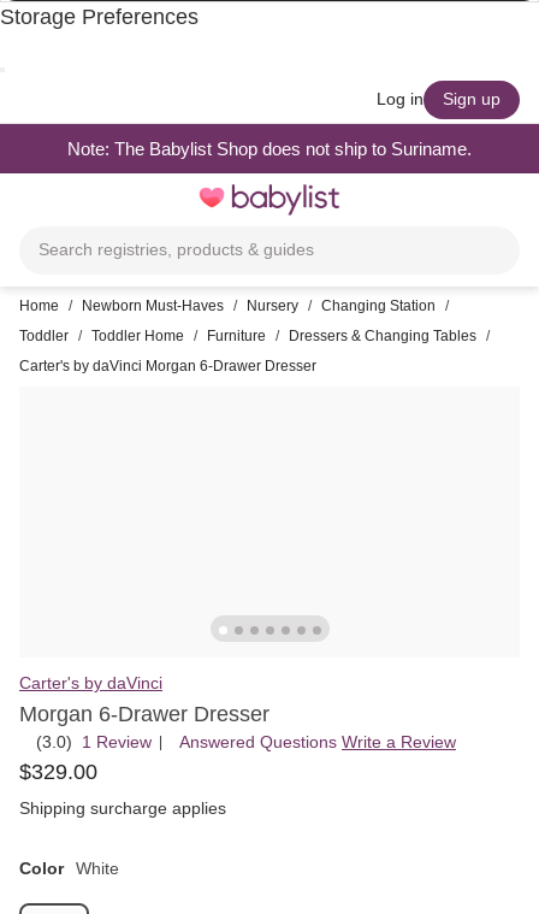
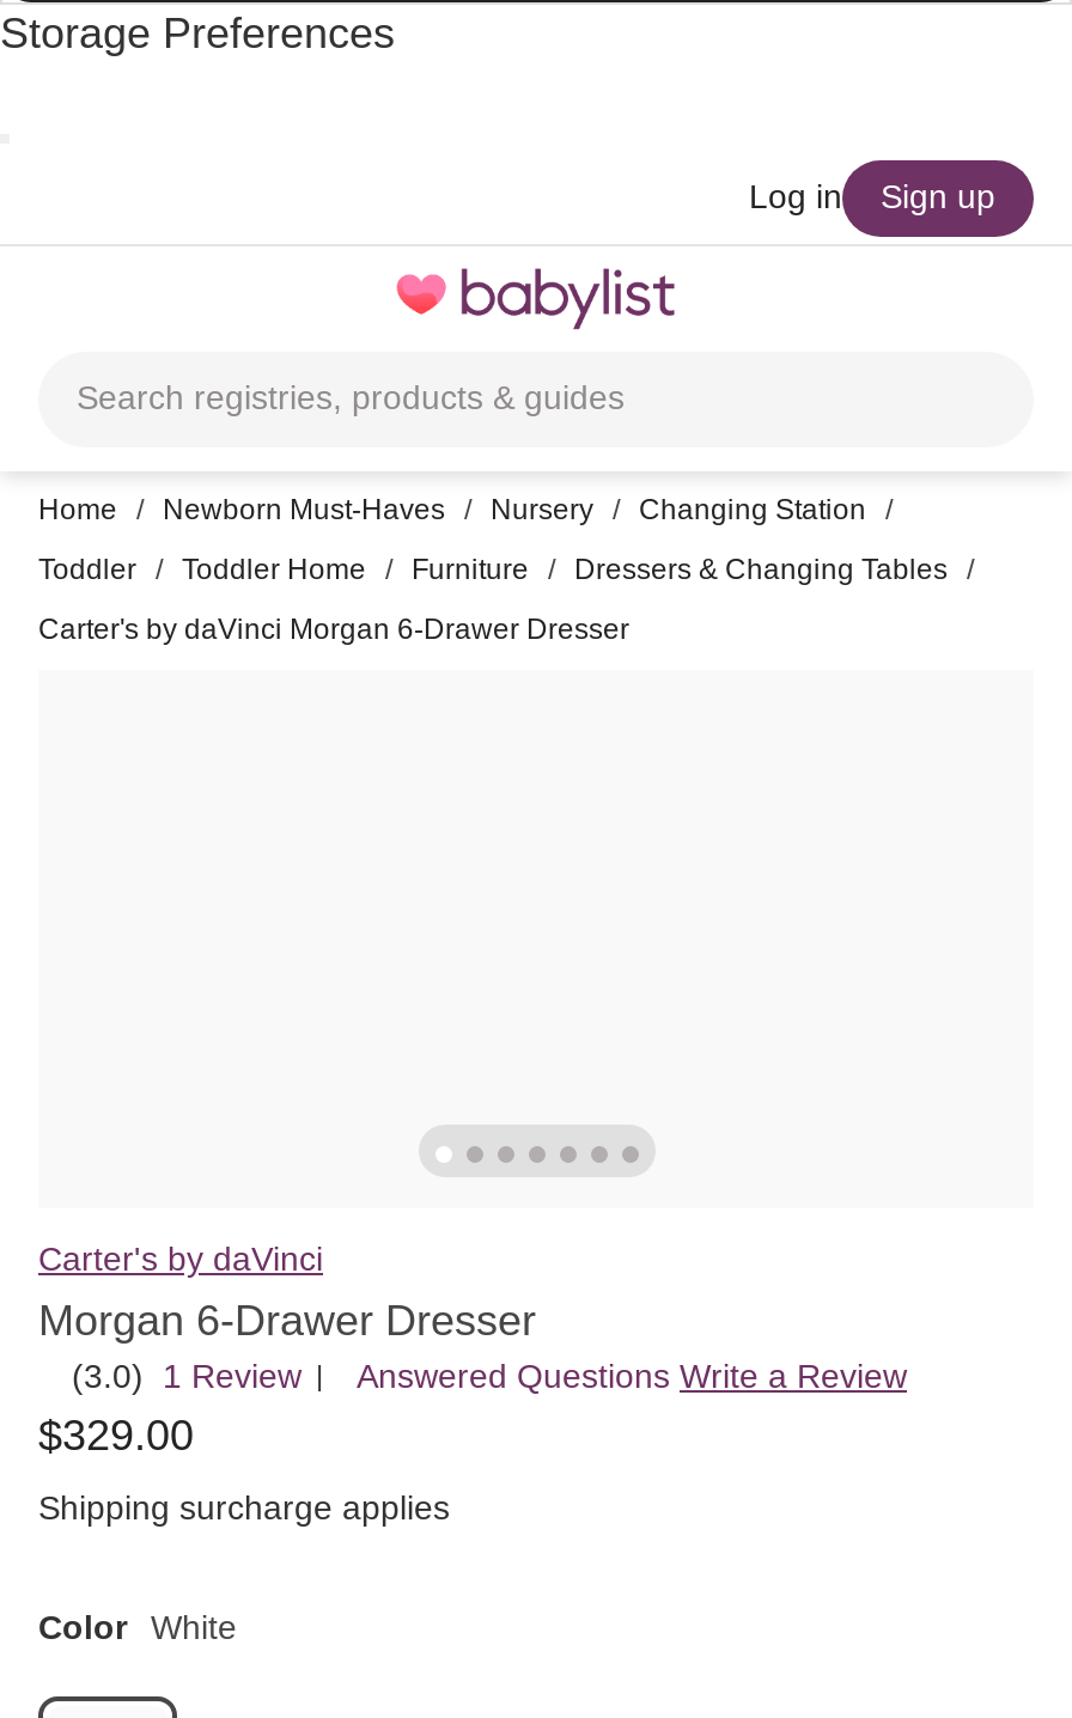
[67,138,472,158] Note: The Babylist Shop does not ship to Suriname. -> none

